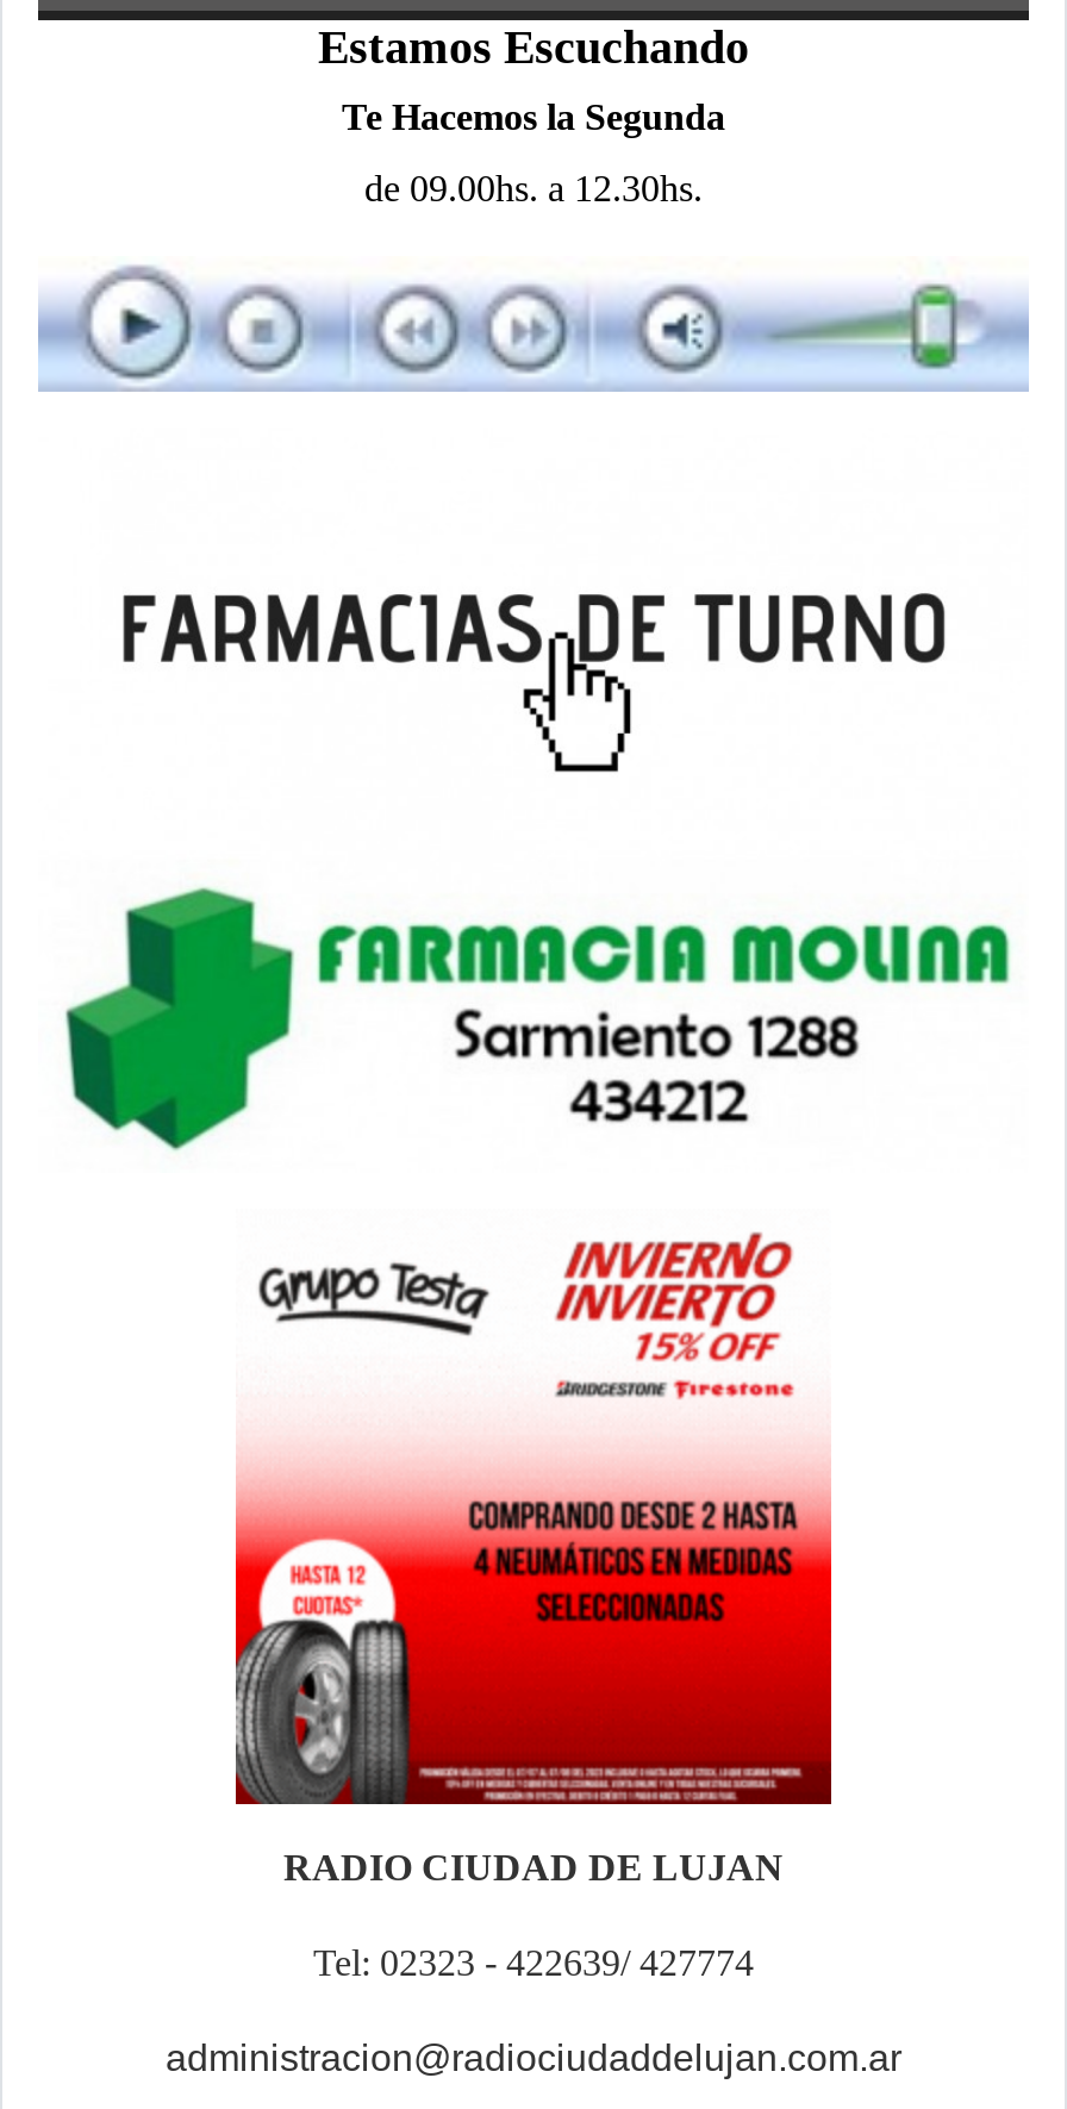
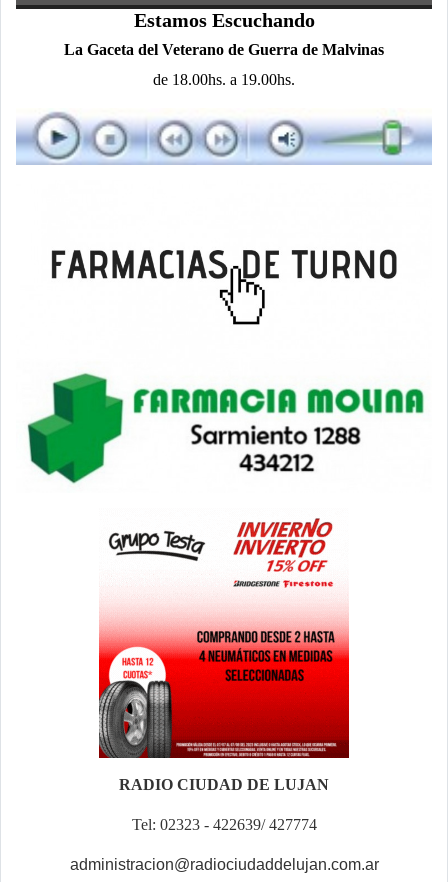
[342,96,725,137] Te Hacemos la Segunda -> [64,41,384,58] La Gaceta del Veterano de Guerra de Malvinas
[364,168,703,208] de 09.00hs. a 12.30hs. -> [153,71,295,88] de 18.00hs. a 19.00hs.

